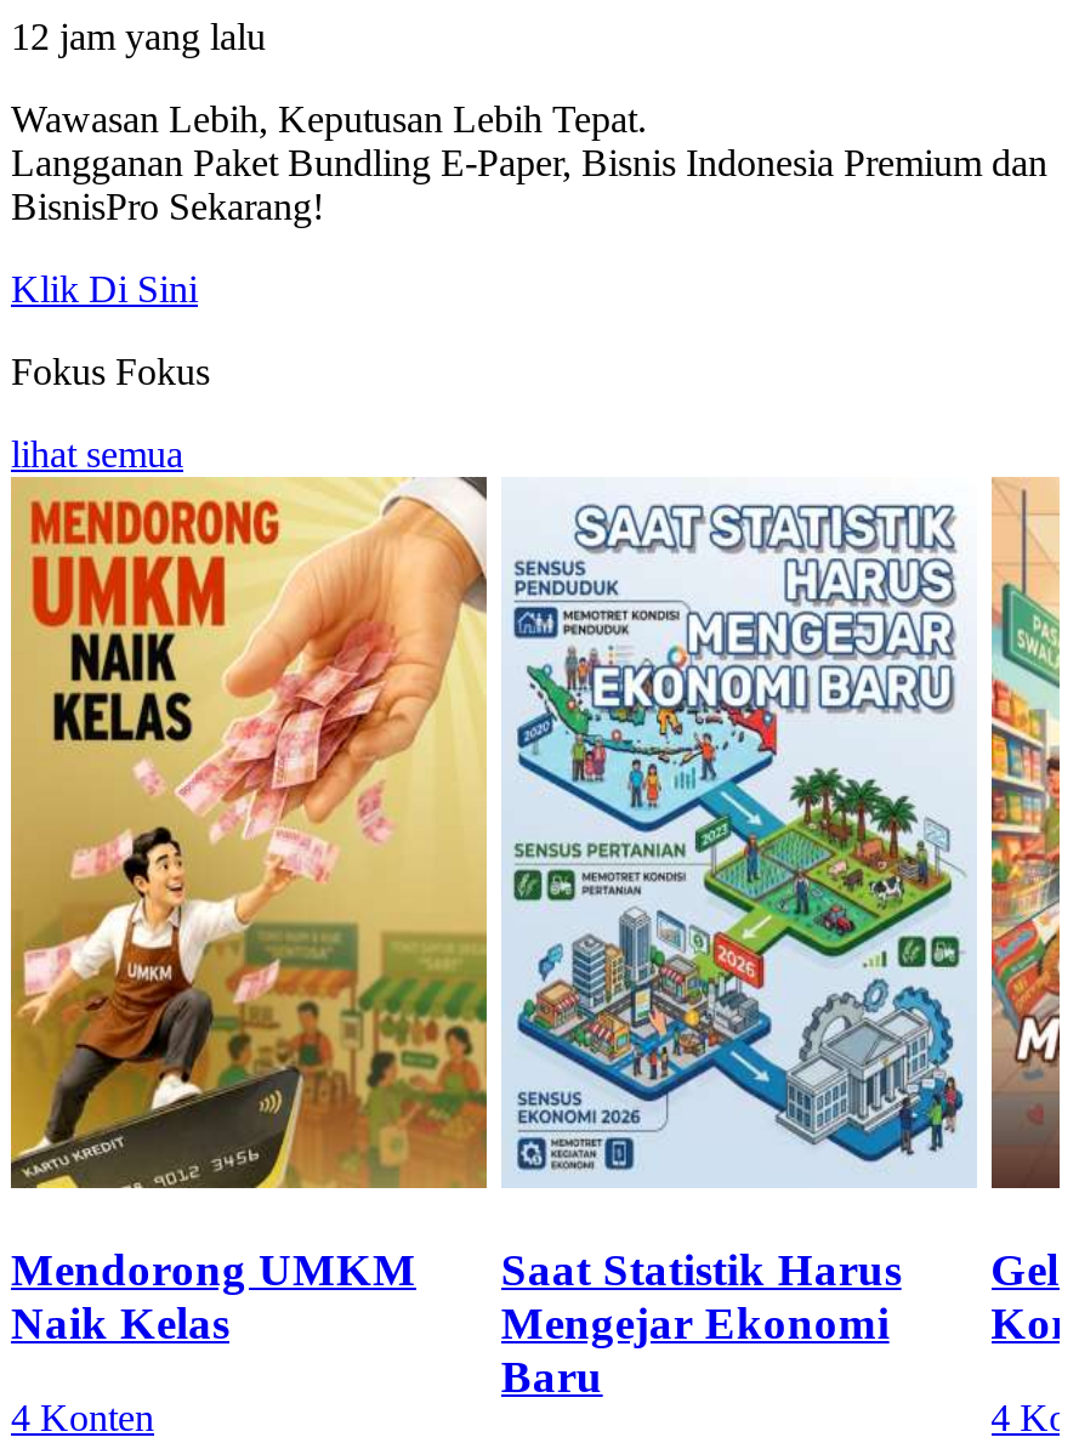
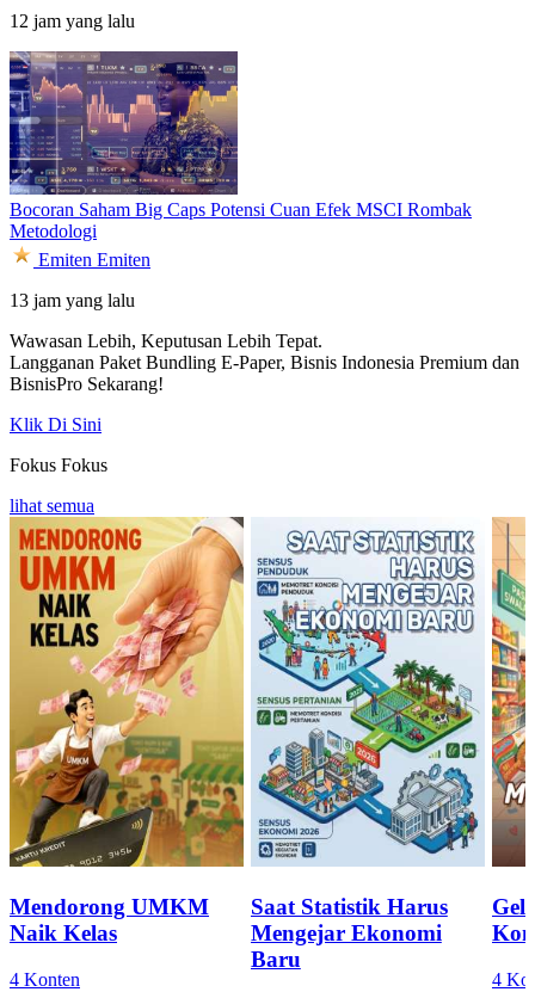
none -> [8,50,472,310] [image] | Bocoran Saham Big Caps Potensi Cuan Efek MSCI Rombak | Metodologi | Emiten Emiten | 13 jam yang lalu

